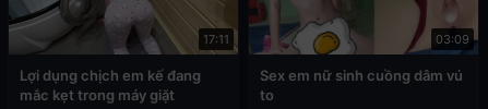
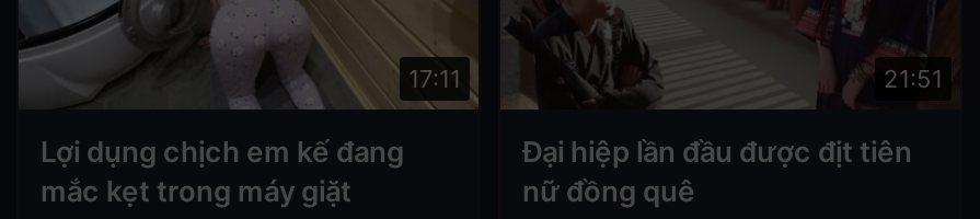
[436,32,469,47] 03:09 -> [884,64,943,94] 21:51
[260,67,463,104] Sex em nữ sinh cuồng dâm vú | to -> [522,134,912,208] Đại hiệp lần đầu được địt tiên | nữ đồng quê

